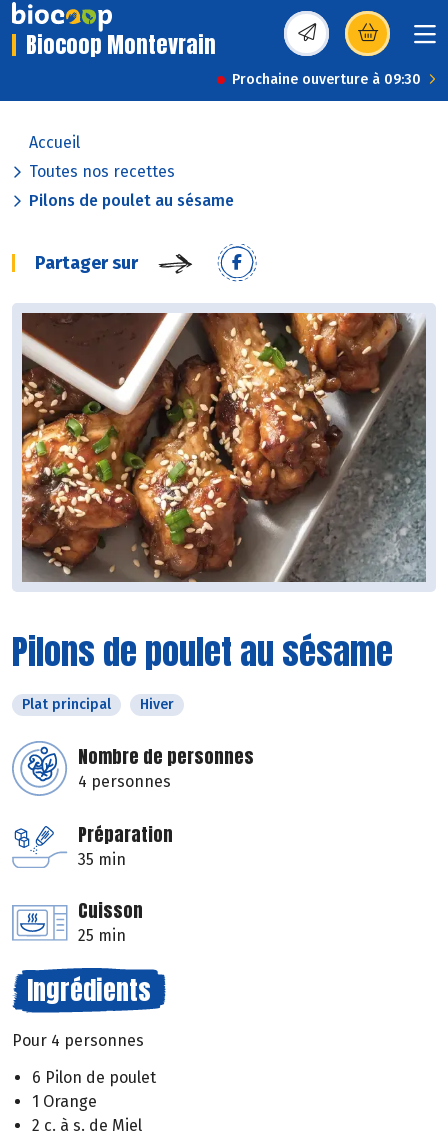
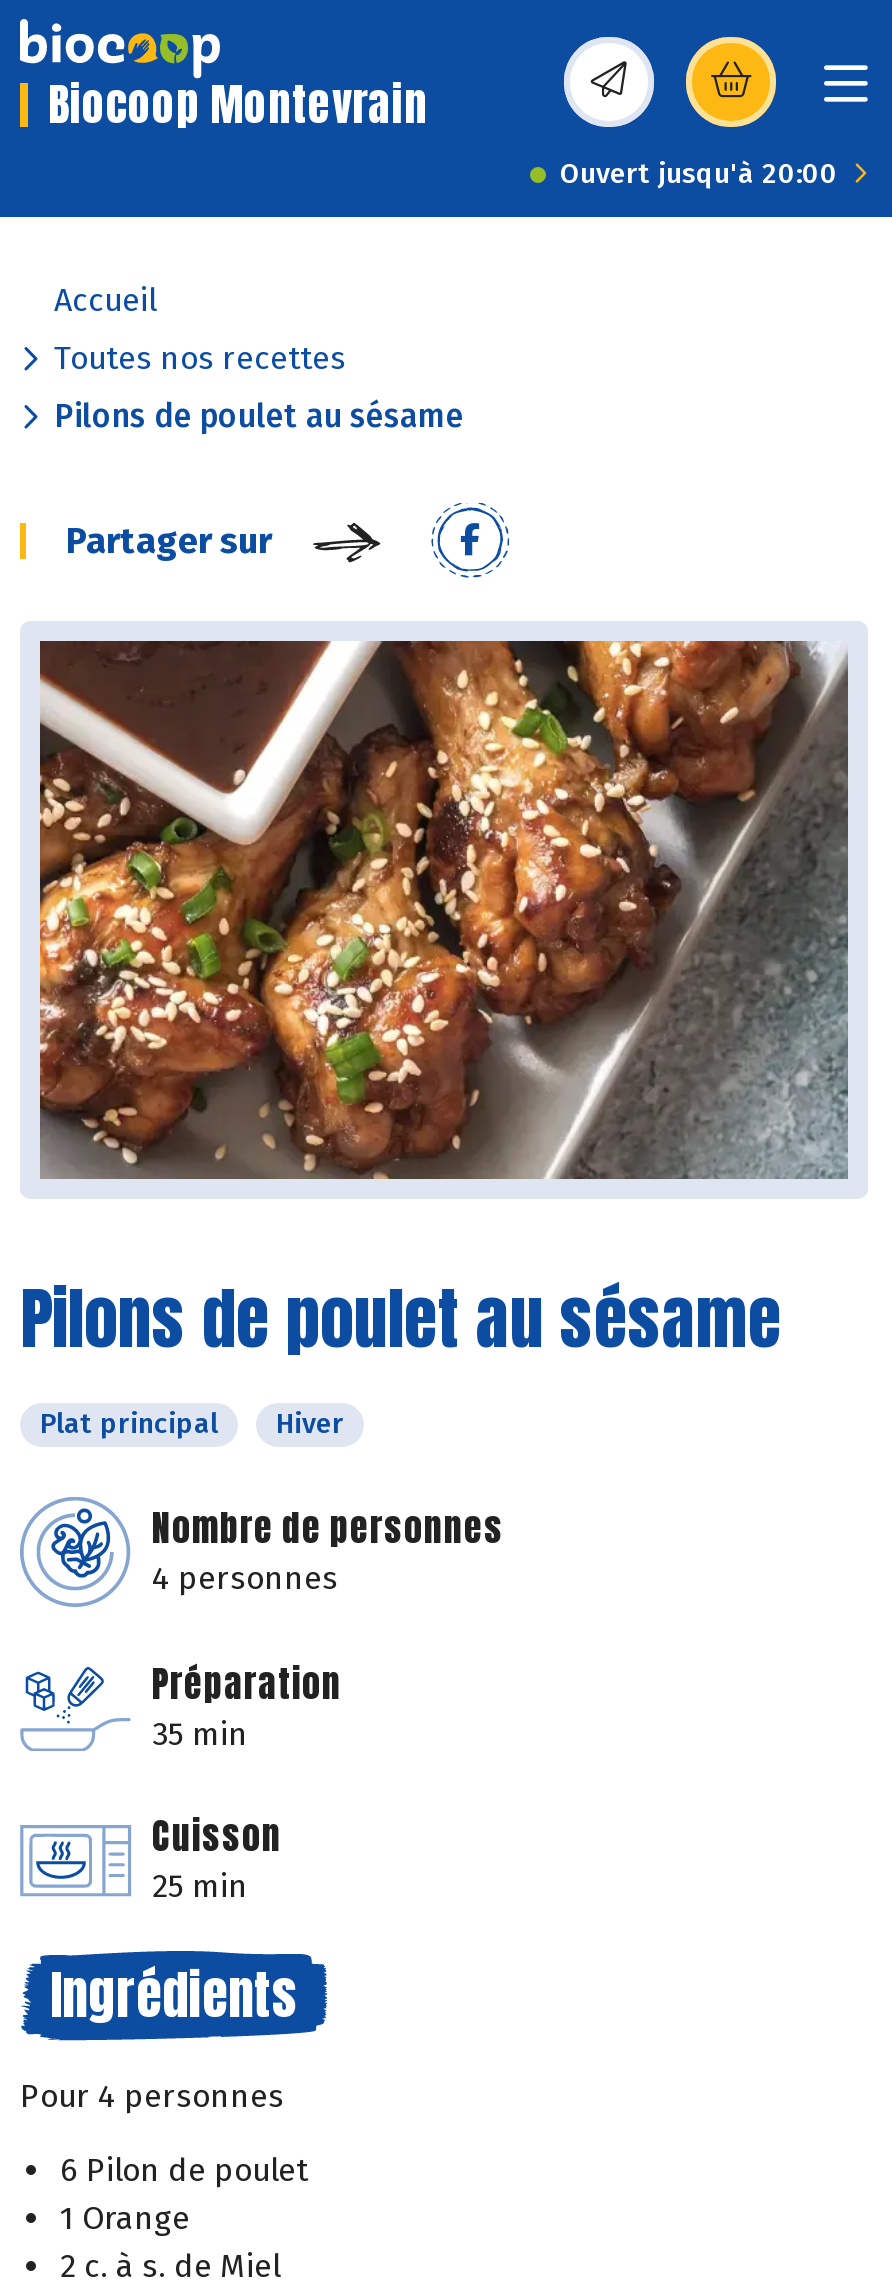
[232,71,421,88] Prochaine ouverture à 09:30 -> [560,157,838,191] Ouvert jusqu'à 20:00

